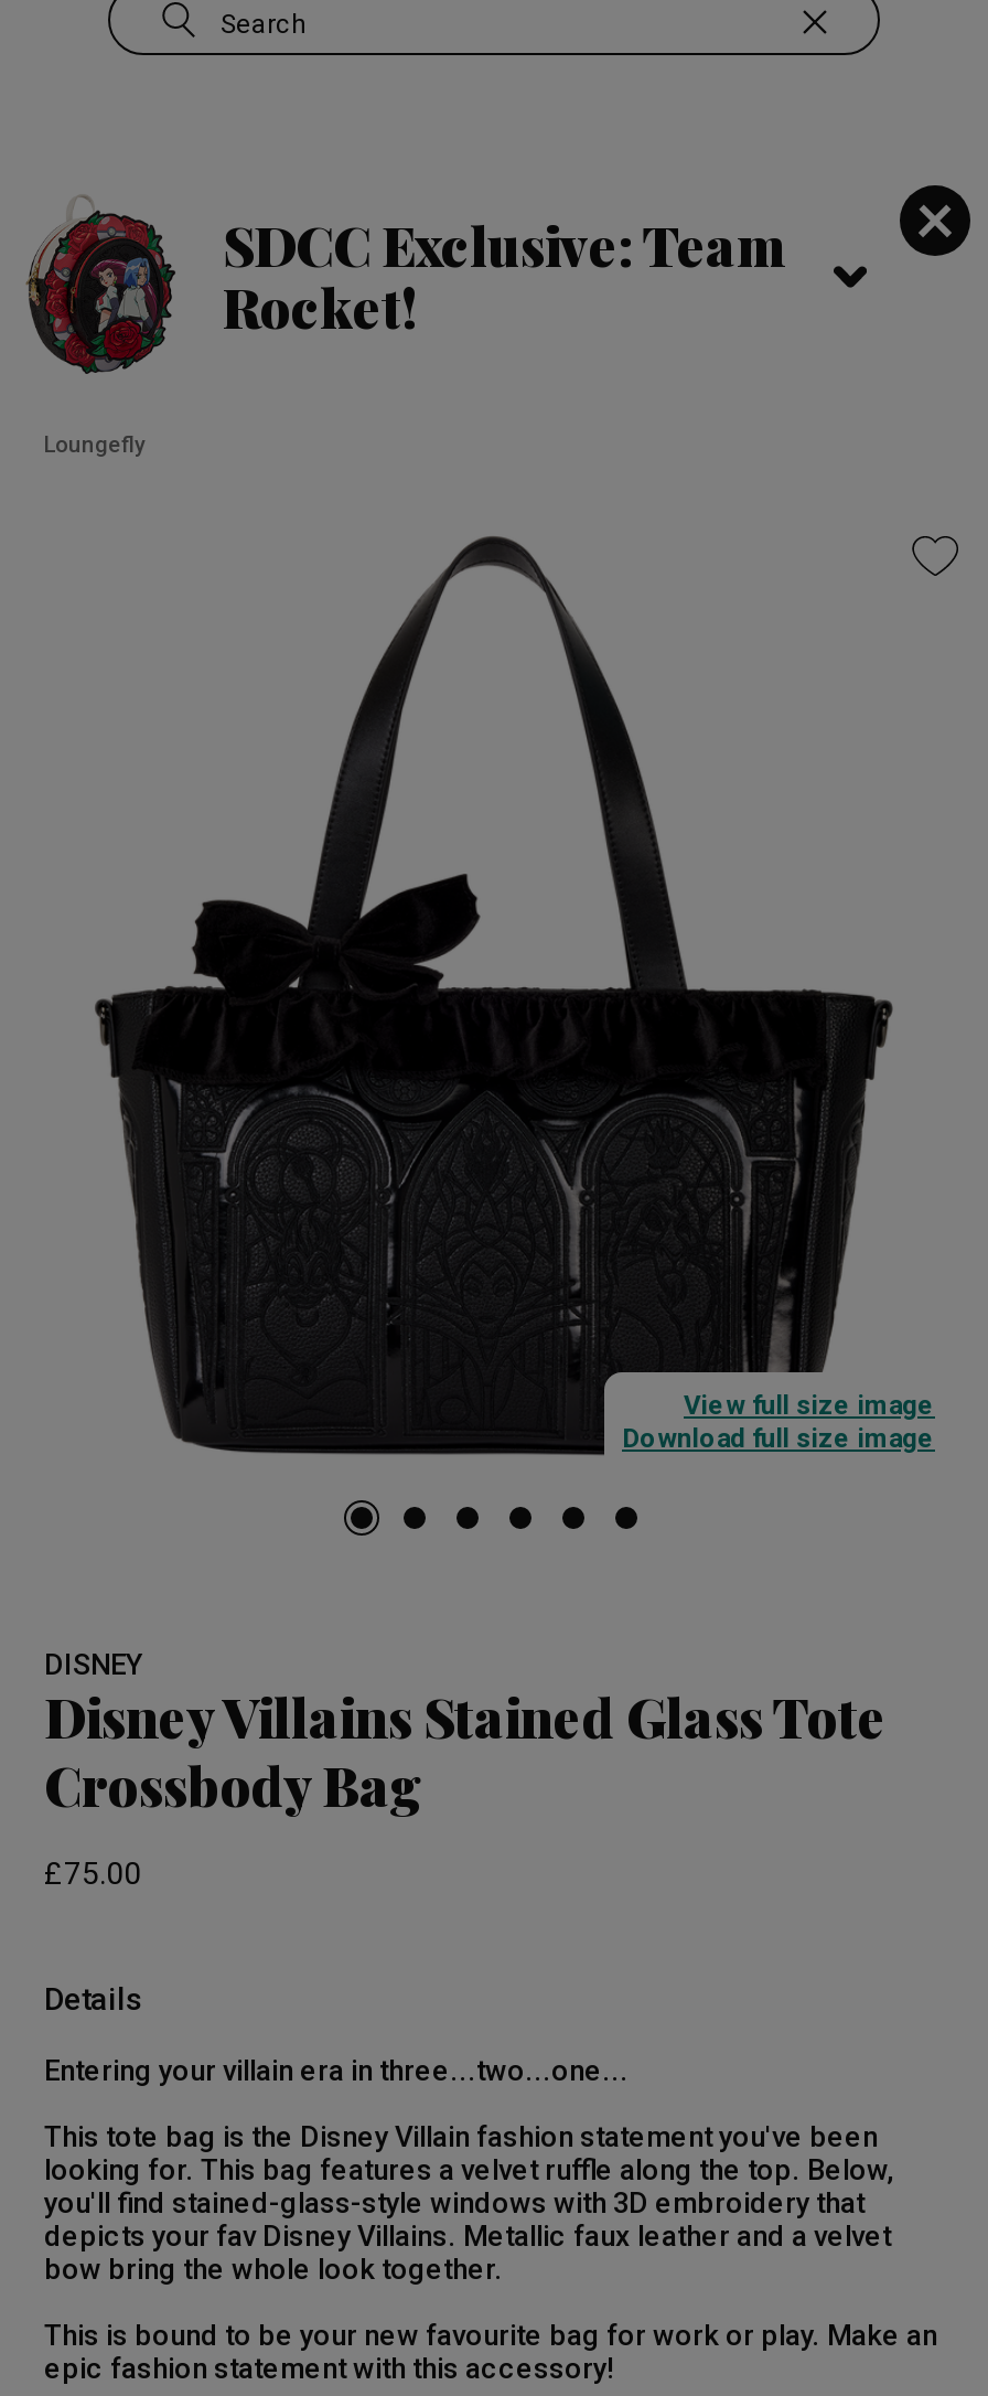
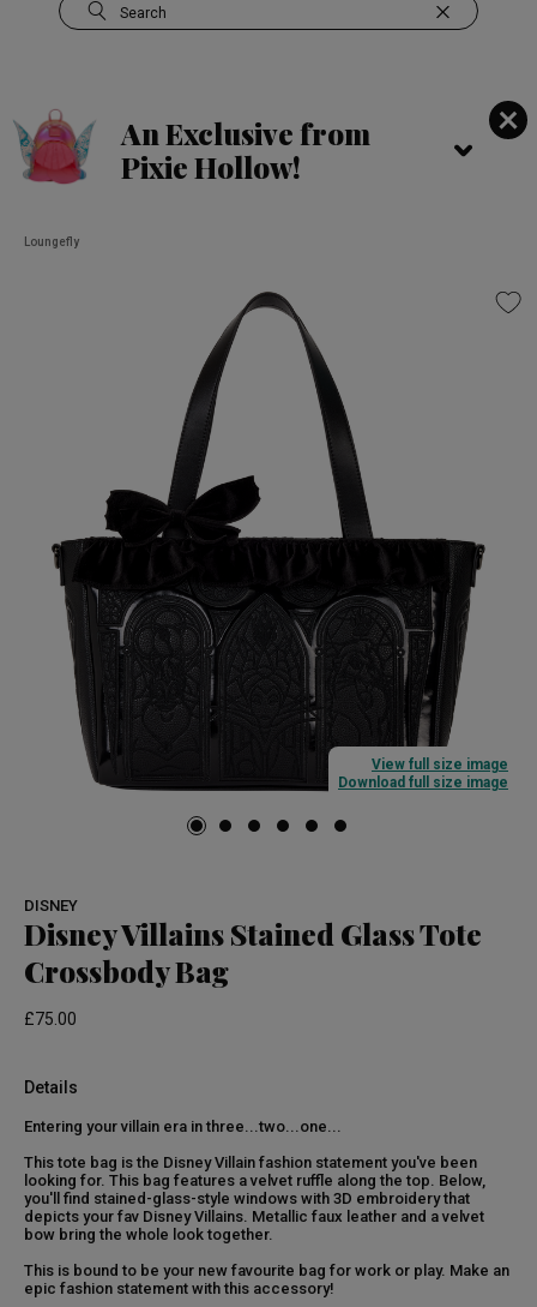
[24,194,785,375] [image] | SDCC Exclusive: Team | Rocket! -> [13,109,370,203] [image] | An Exclusive from | Pixie Hollow!

